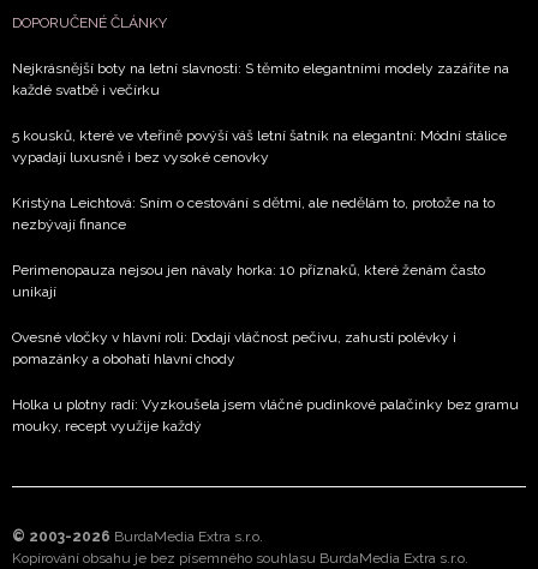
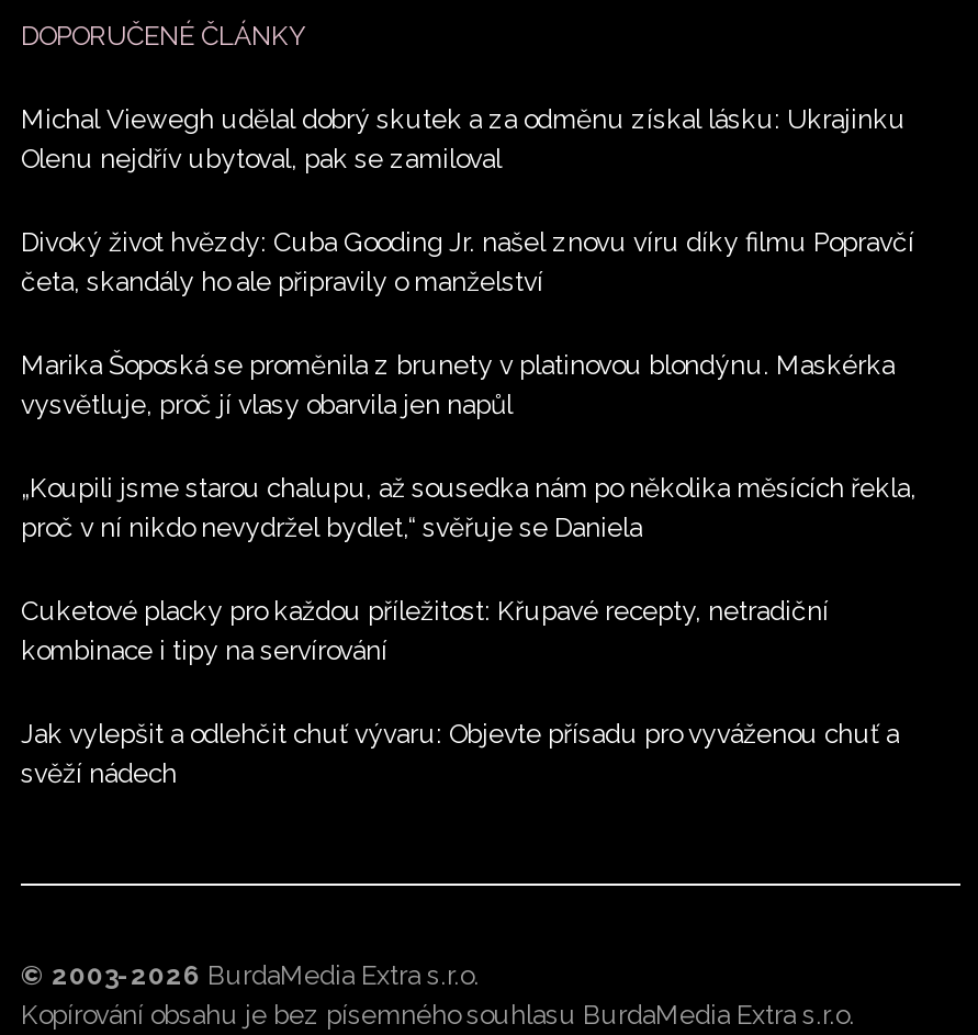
[12,60,509,98] Nejkrásnější boty na letní slavnosti: S těmito elegantními modely zazáříte na | každé svatbě i večírku -> [21,103,906,174] Michal Viewegh udělal dobrý skutek a za odměnu získal lásku: Ukrajinku | Olenu nejdřív ubytoval, pak se zamiloval
[12,127,507,165] 5 kousků, které ve vteřině povýší váš letní šatník na elegantní: Módní stálice | vypadají luxusně i bez vysoké cenovky -> [21,226,914,297] Divoký život hvězdy: Cuba Gooding Jr. našel znovu víru díky filmu Popravčí | četa, skandály ho ale připravily o manželství
[12,194,495,232] Kristýna Leichtová: Sním o cestování s dětmi, ale nedělám to, protože na to | nezbývají finance -> [21,349,895,419] Marika Šoposká se proměnila z brunety v platinovou blondýnu. Maskérka | vysvětluje, proč jí vlasy obarvila jen napůl
[12,261,485,300] Perimenopauza nejsou jen návaly horka: 10 příznaků, které ženám často | unikají -> [21,472,917,542] „Koupili jsme starou chalupu, až sousedka nám po několika měsících řekla, | proč v ní nikdo nevydržel bydlet,“ svěřuje se Daniela
[12,328,456,367] Ovesné vločky v hlavní roli: Dodají vláčnost pečivu, zahustí polévky i | pomazánky a obohatí hlavní chody -> [21,595,829,665] Cuketové placky pro každou příležitost: Křupavé recepty, netradiční | kombinace i tipy na servírování
[12,396,519,434] Holka u plotny radí: Vyzkoušela jsem vláčné pudinkové palačinky bez gramu | mouky, recept využije každý -> [21,718,899,788] Jak vylepšit a odlehčit chuť vývaru: Objevte přísadu pro vyváženou chuť a | svěží nádech

